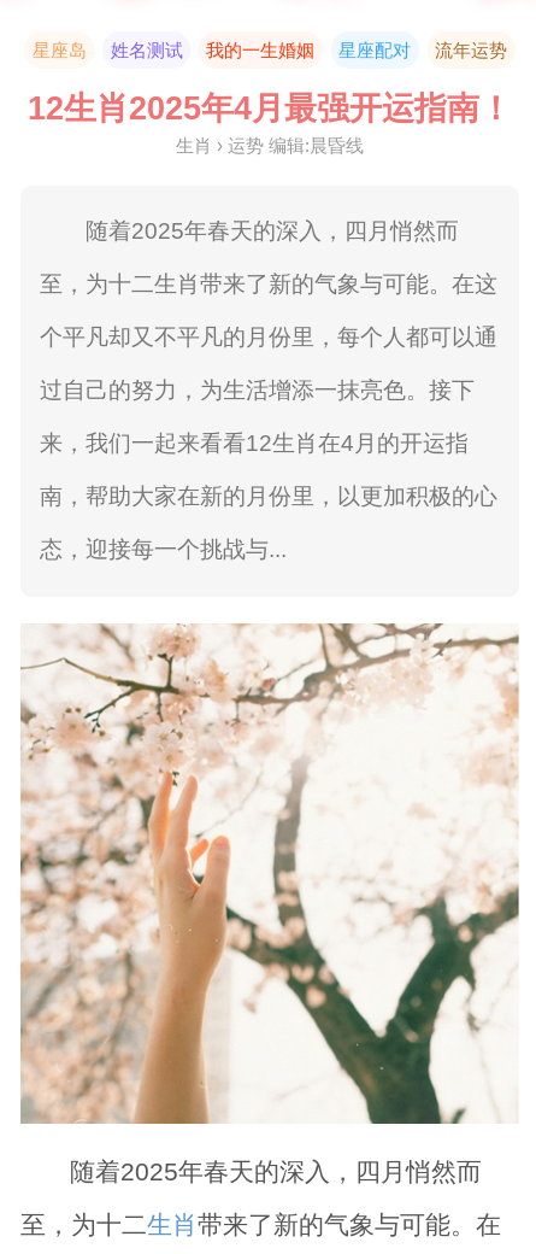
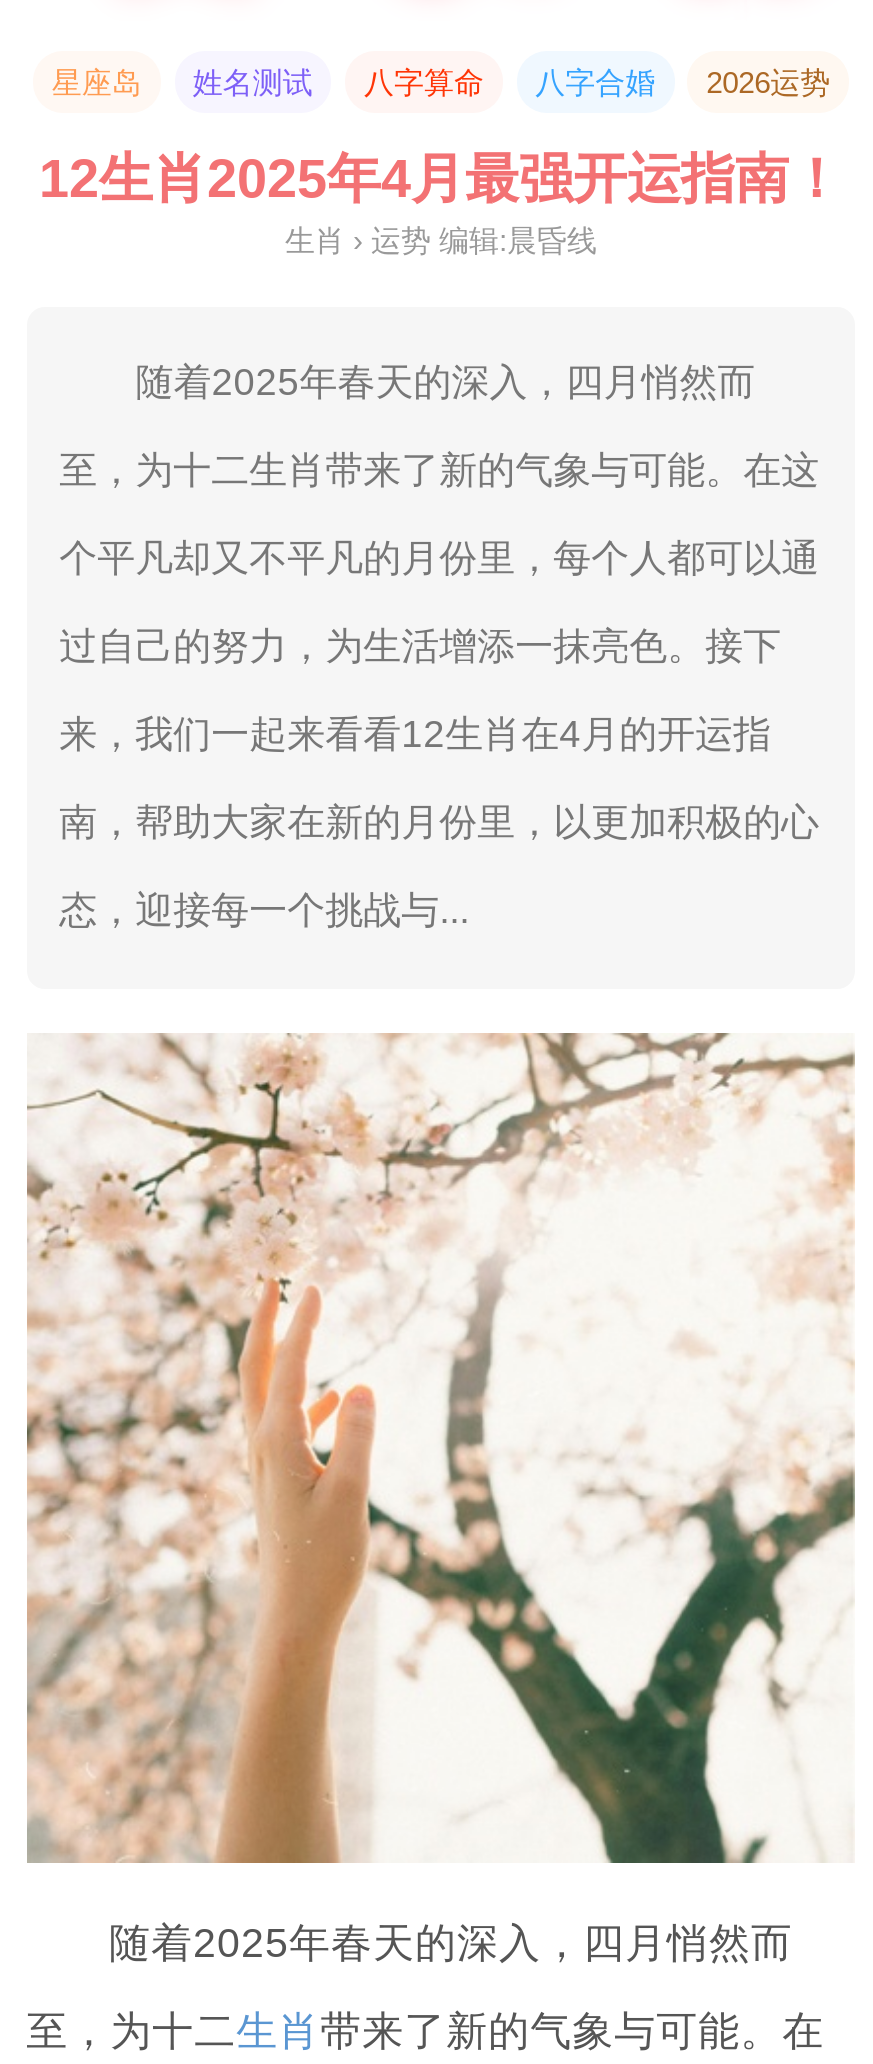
[207,40,508,61] 我的一生婚姻 | 星座配对 | 流年运势 -> [364,65,830,99] 八字算命 | 八字合婚 | 2026运势

